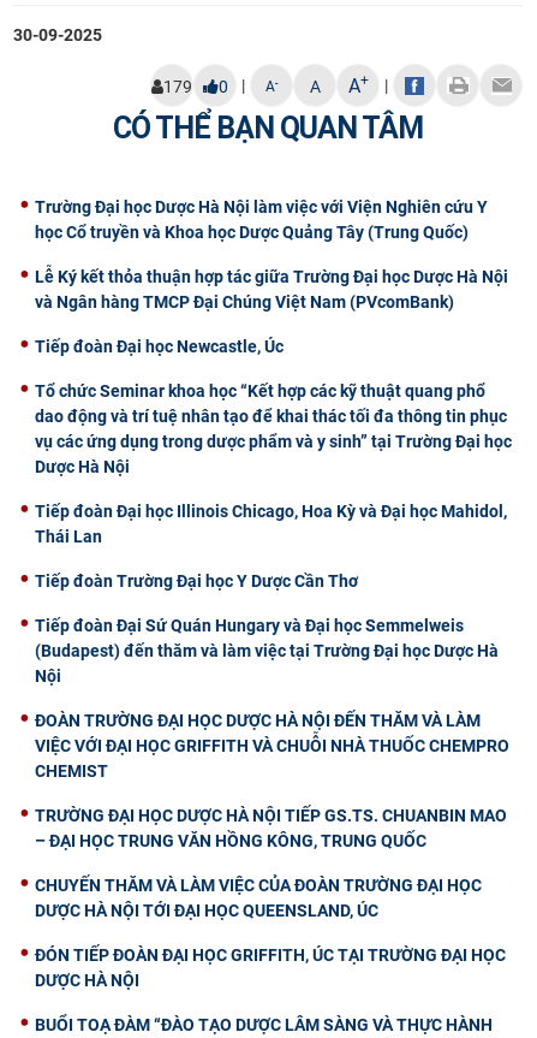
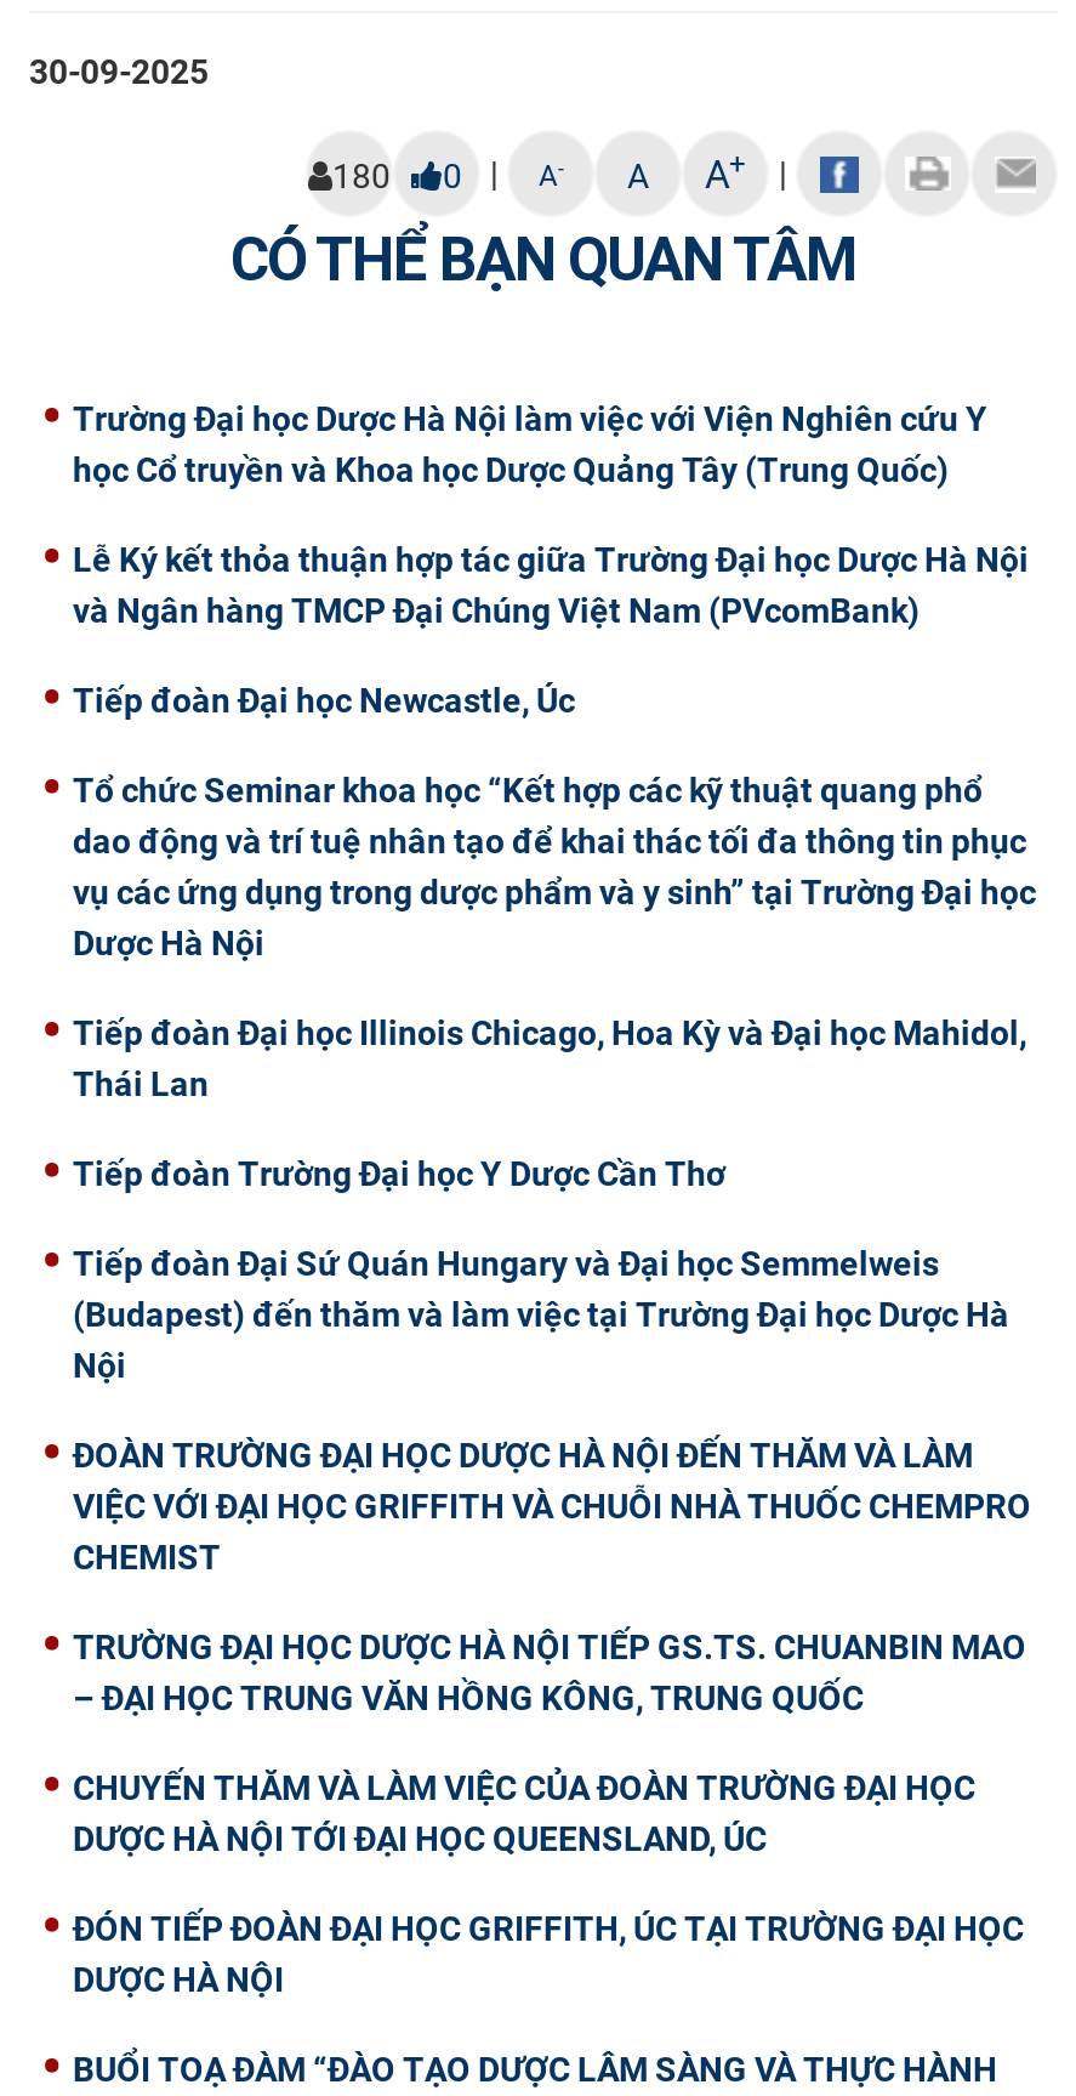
[163,77,192,97] 179 -> [332,158,391,196] 180

